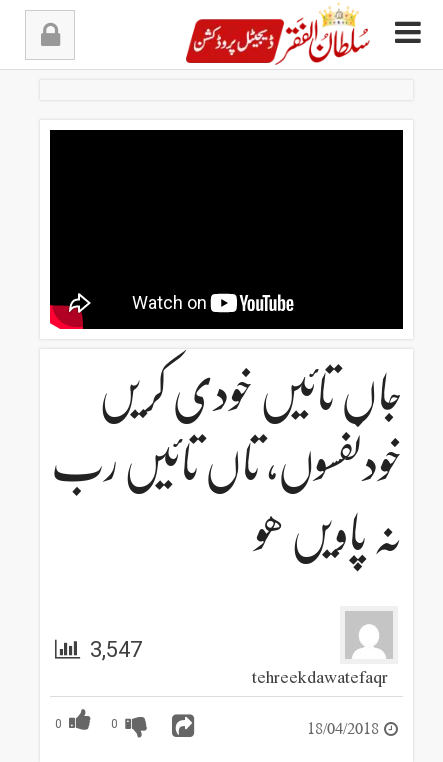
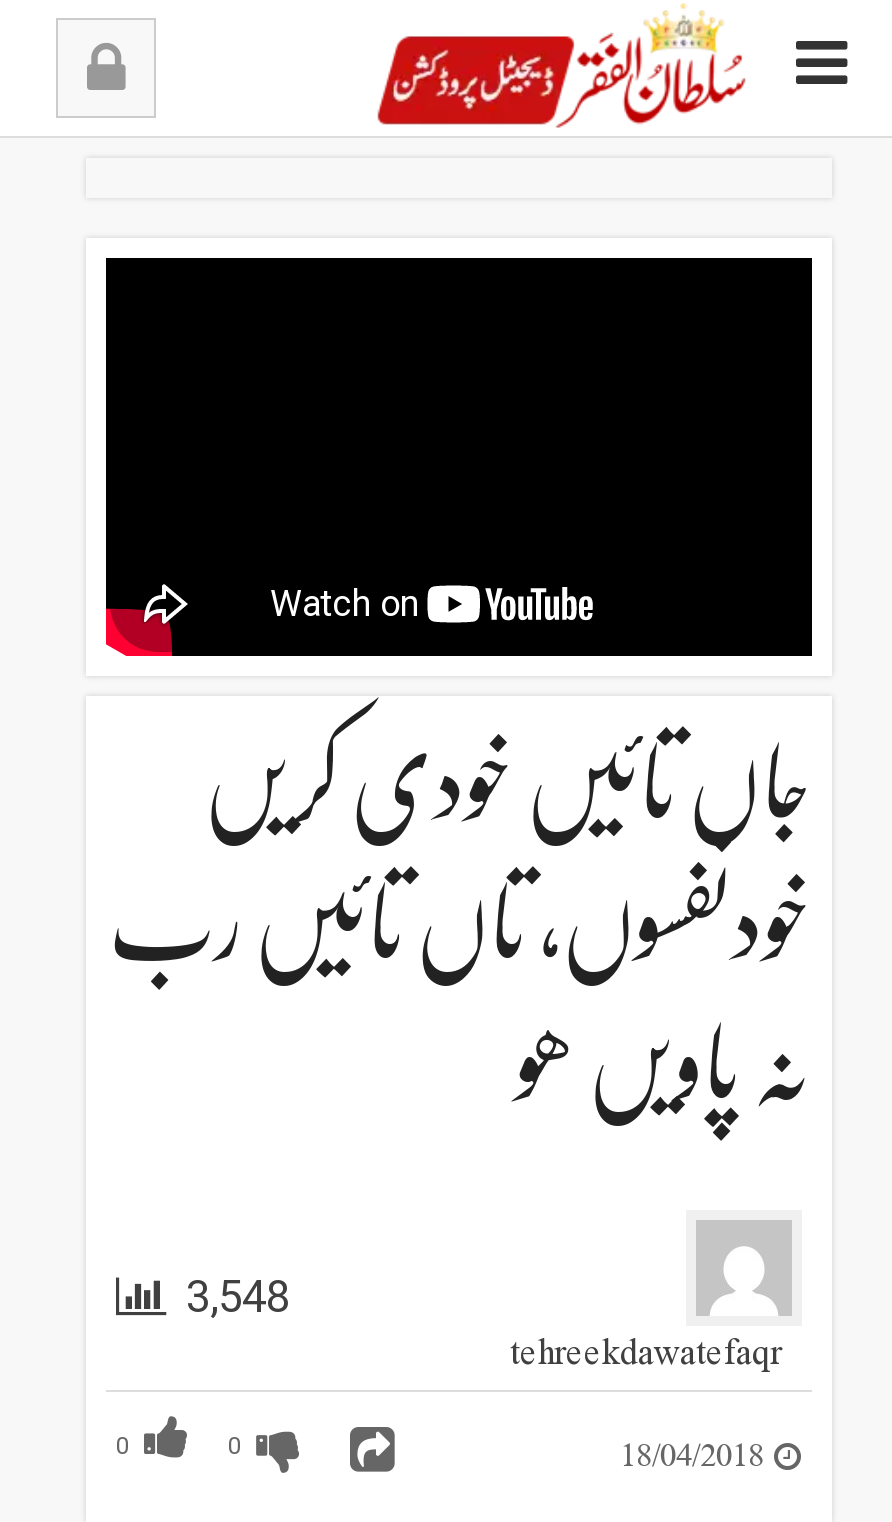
[90,637,142,662] 3,547 -> [186,1271,290,1321] 3,548

